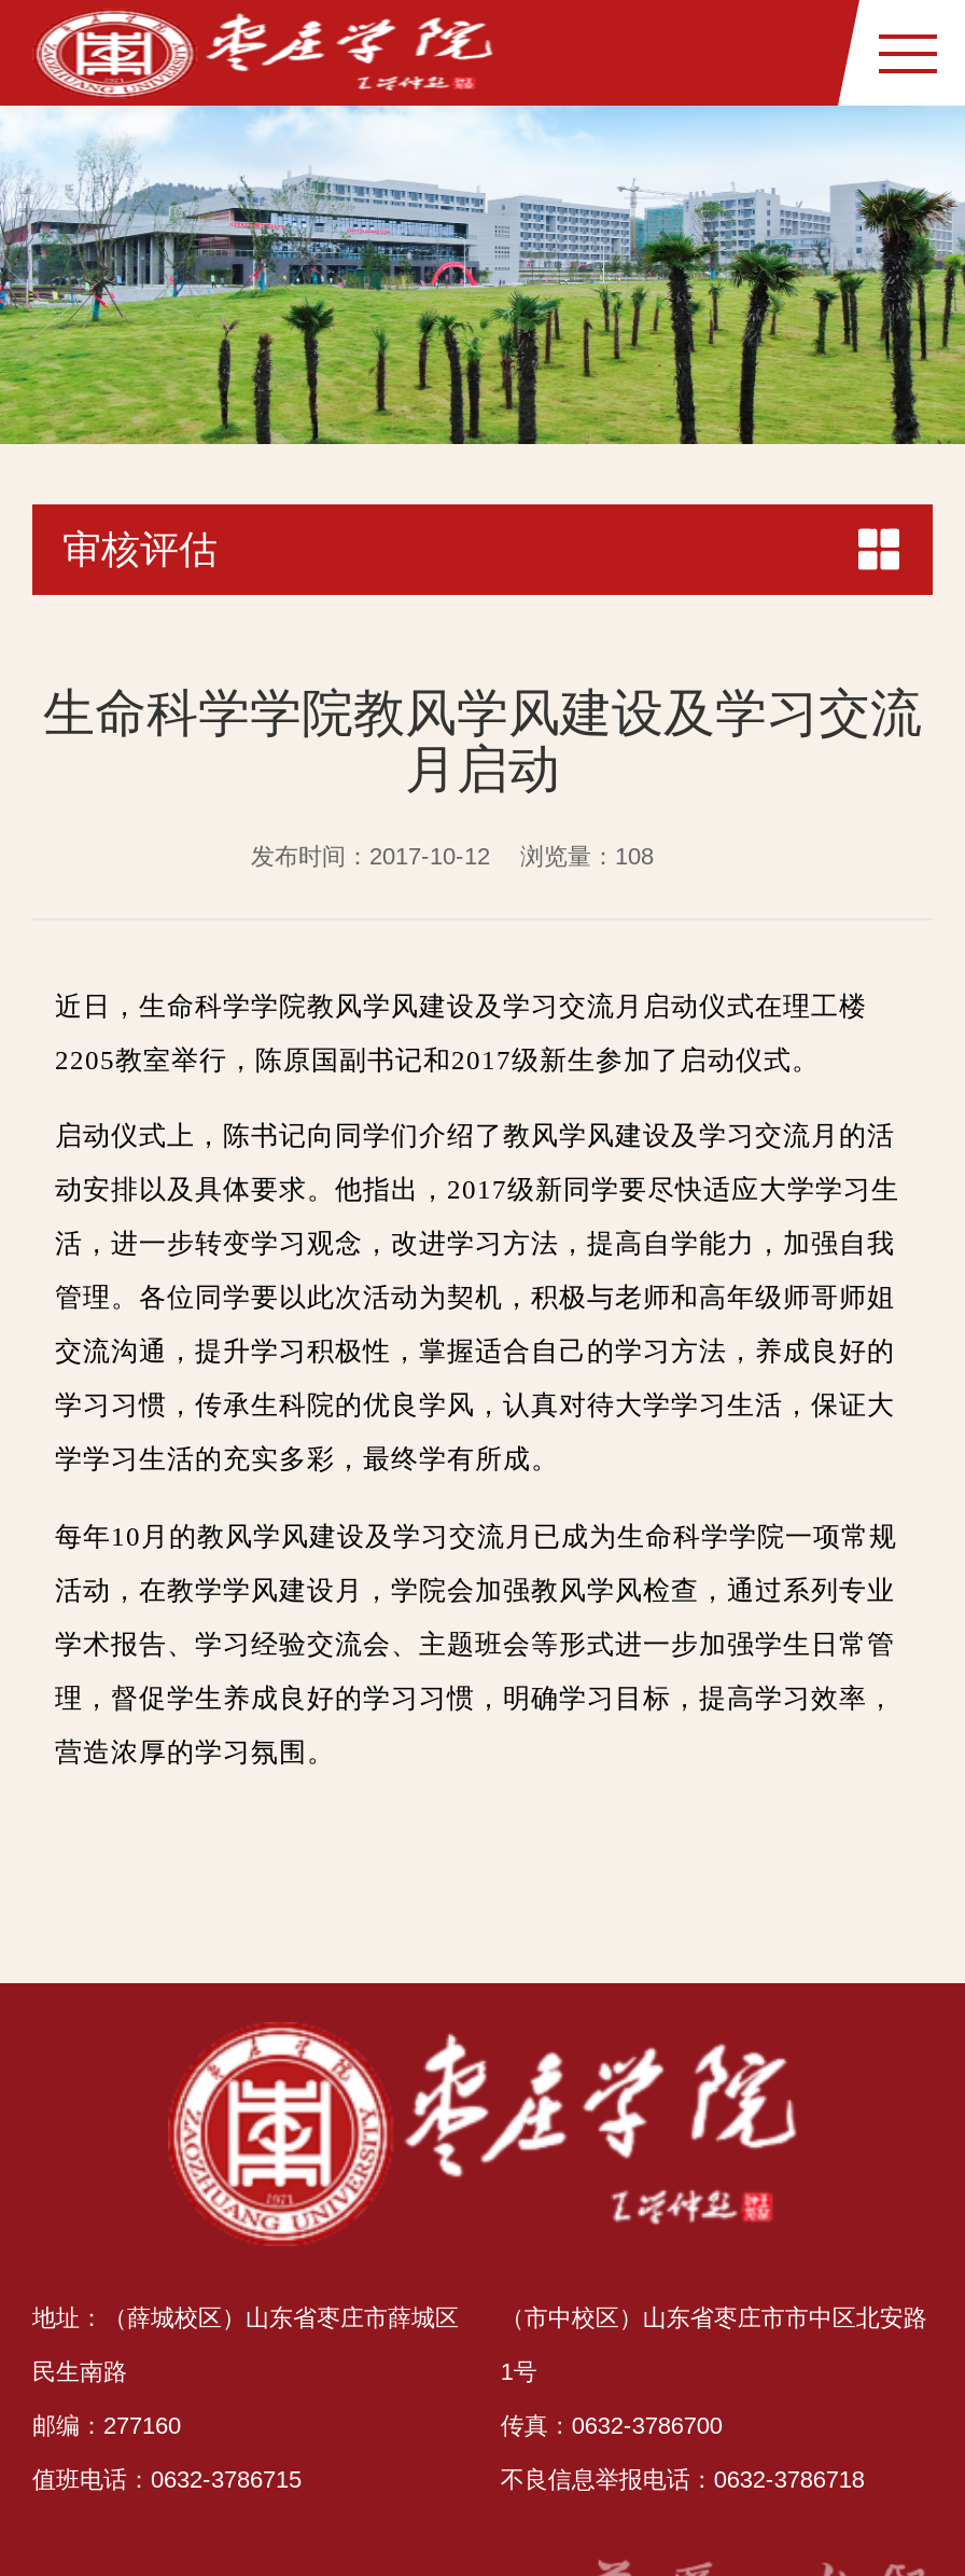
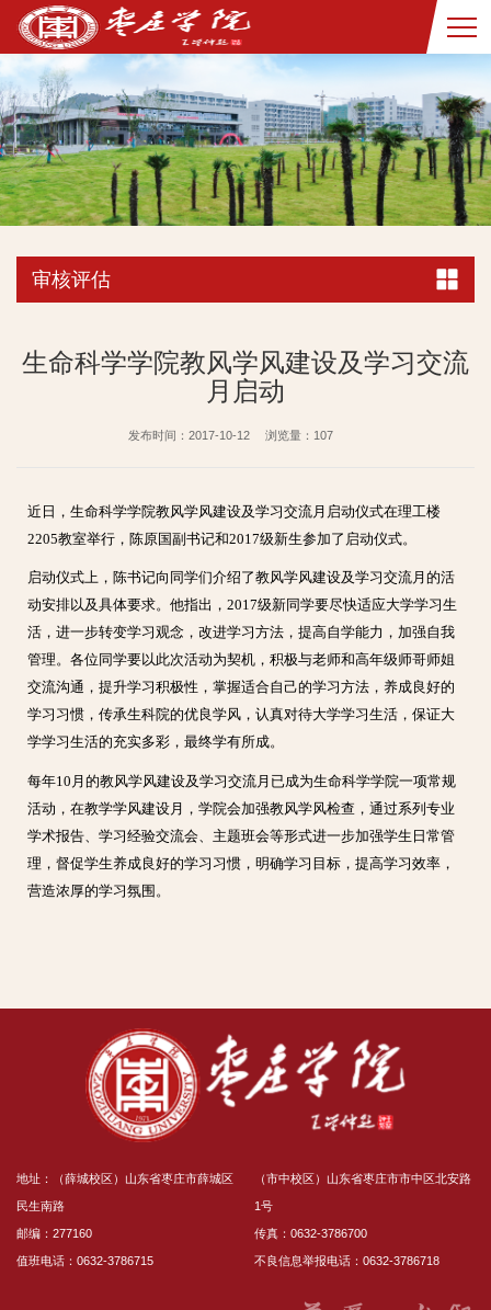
[251,844,654,869] 发布时间：2017-10-12 浏览量：108 -> [128,429,333,442] 发布时间：2017-10-12 浏览量：107

